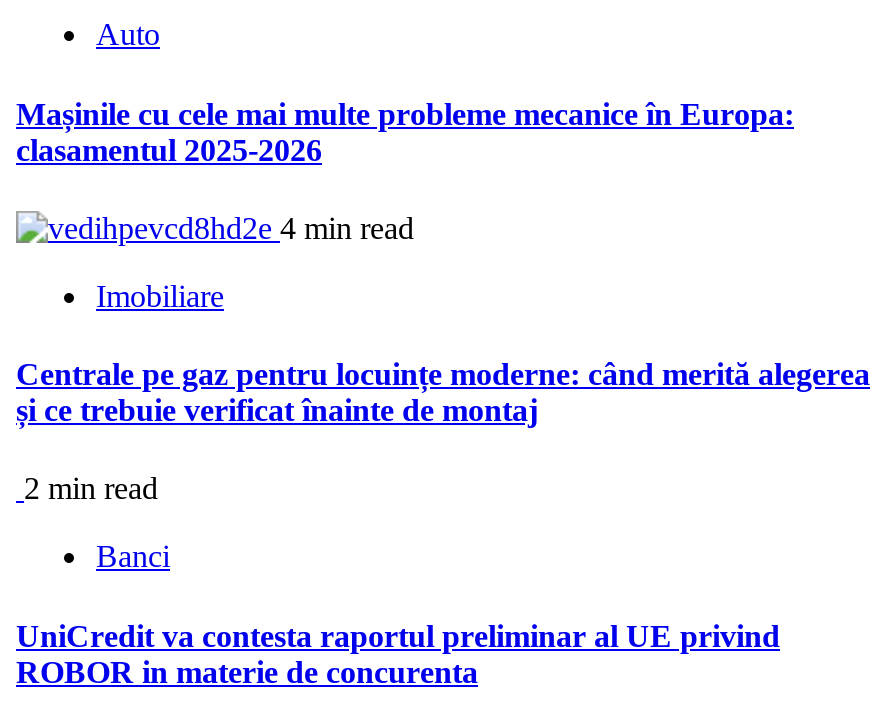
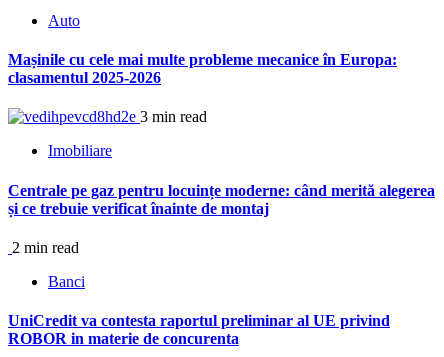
[280,211,414,245] 4 min read -> [140,108,207,125] 3 min read

